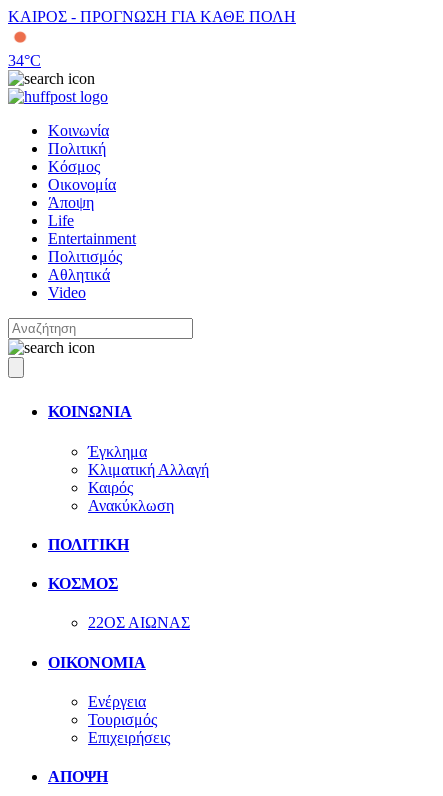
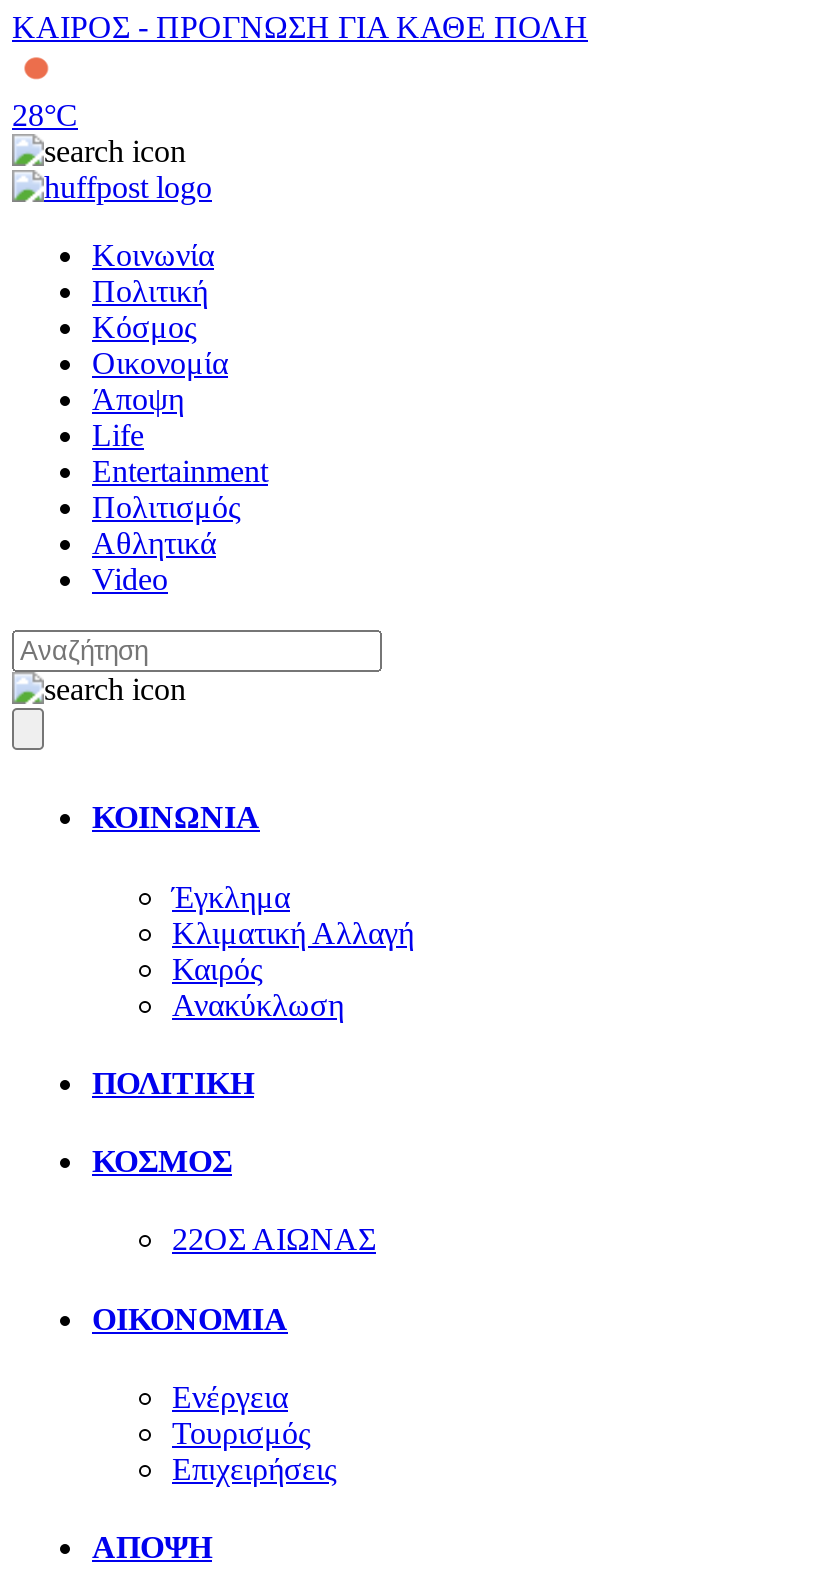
[8,52,41,69] 34°C -> [12,98,78,132] 28°C

